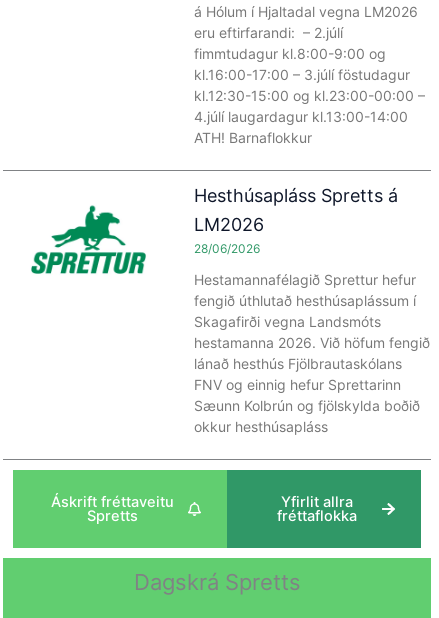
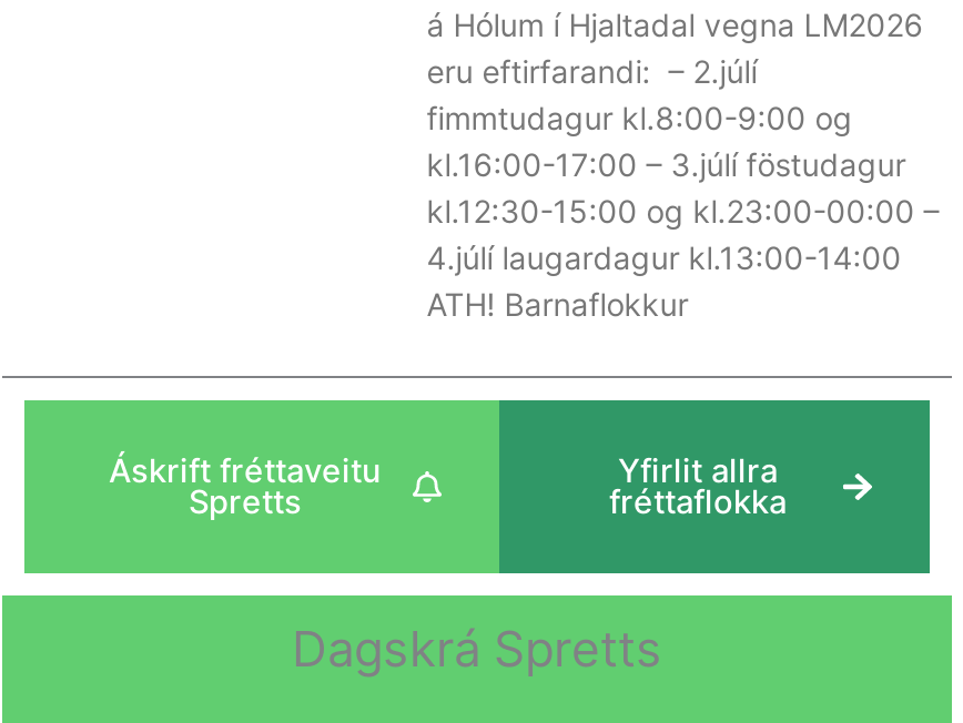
[194,185,430,435] Hesthúsapláss Spretts á | LM2026 | 28/06/2026 | Hestamannafélagið Sprettur hefur | fengið úthlutað hesthúsaplássum í | Skagafirði vegna Landsmóts | hestamanna 2026. Við höfum fengið | lánað hesthús Fjölbrautaskólans | FNV og einnig hefur Sprettarinn | Sæunn Kolbrún og fjölskylda boðið | okkur hesthúsapláss -> none
[30,204,147,275] [image] -> none

